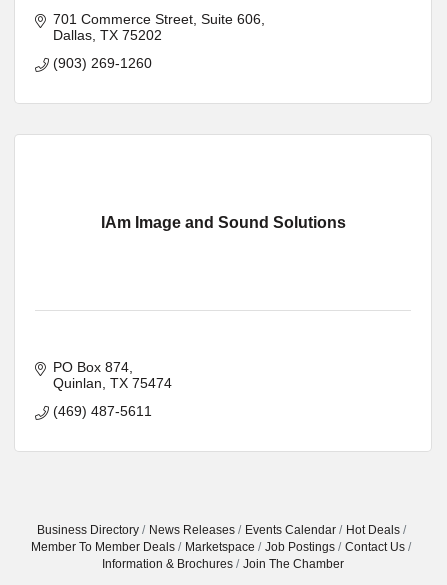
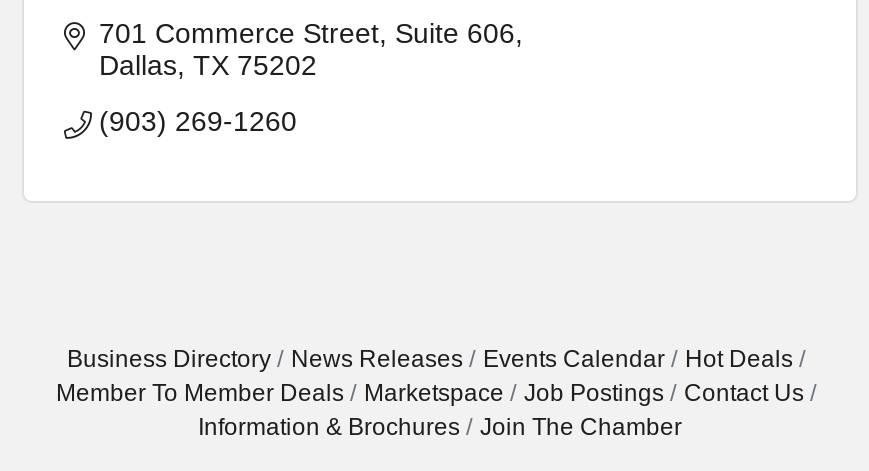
[100,214,345,231] IAm Image and Sound Solutions -> none
[52,359,171,419] PO Box 874 | Quinlan TX 75474 | (469) 487-5611 -> none

